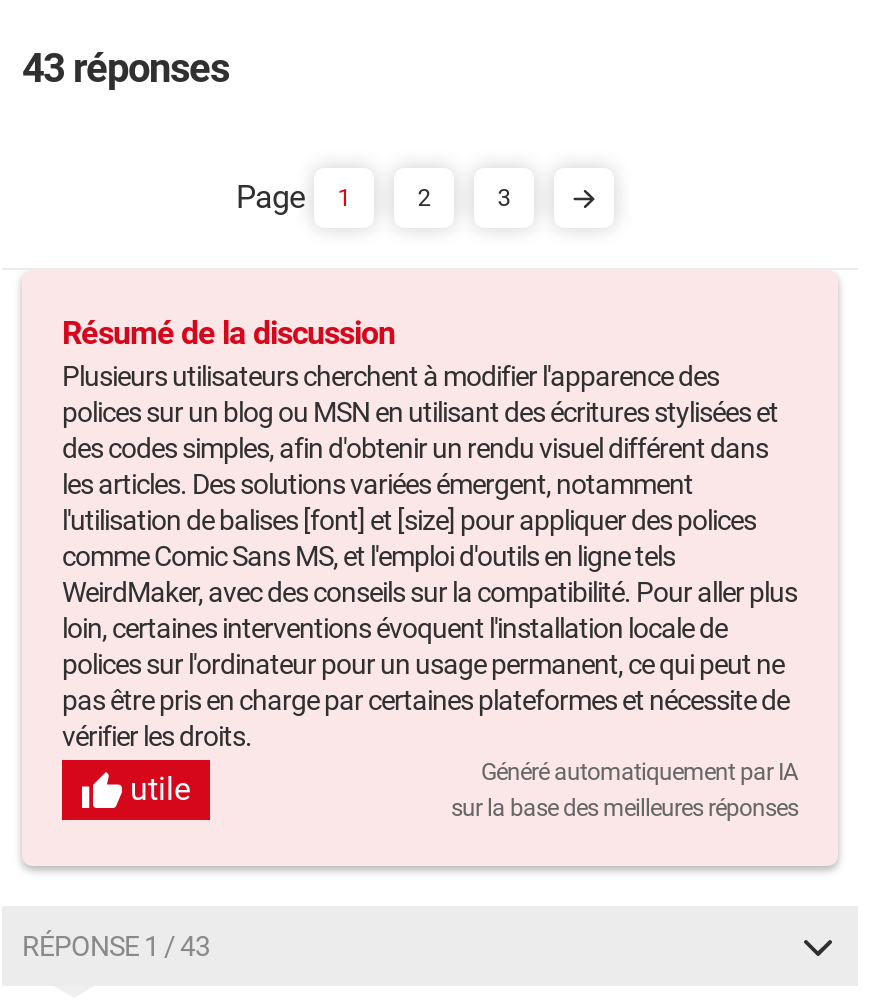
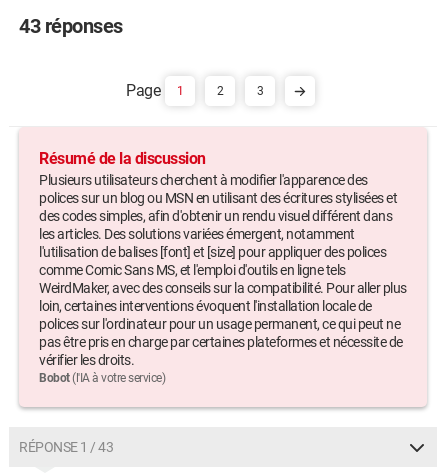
[130,758,798,822] utile | Généré automatiquement par IA | sur la base des meilleures réponses -> [39,371,165,385] Bobot (l'IA à votre service)

